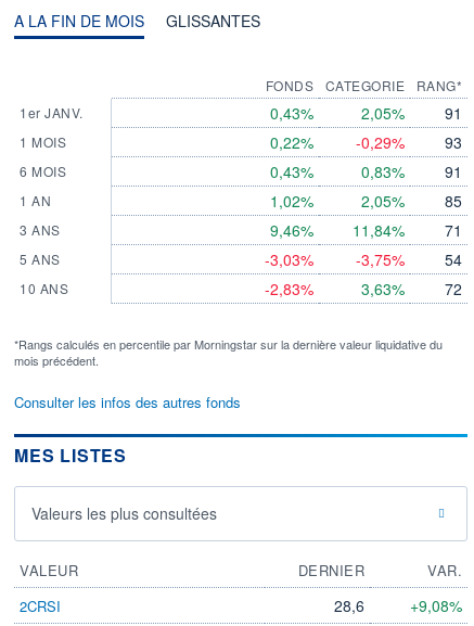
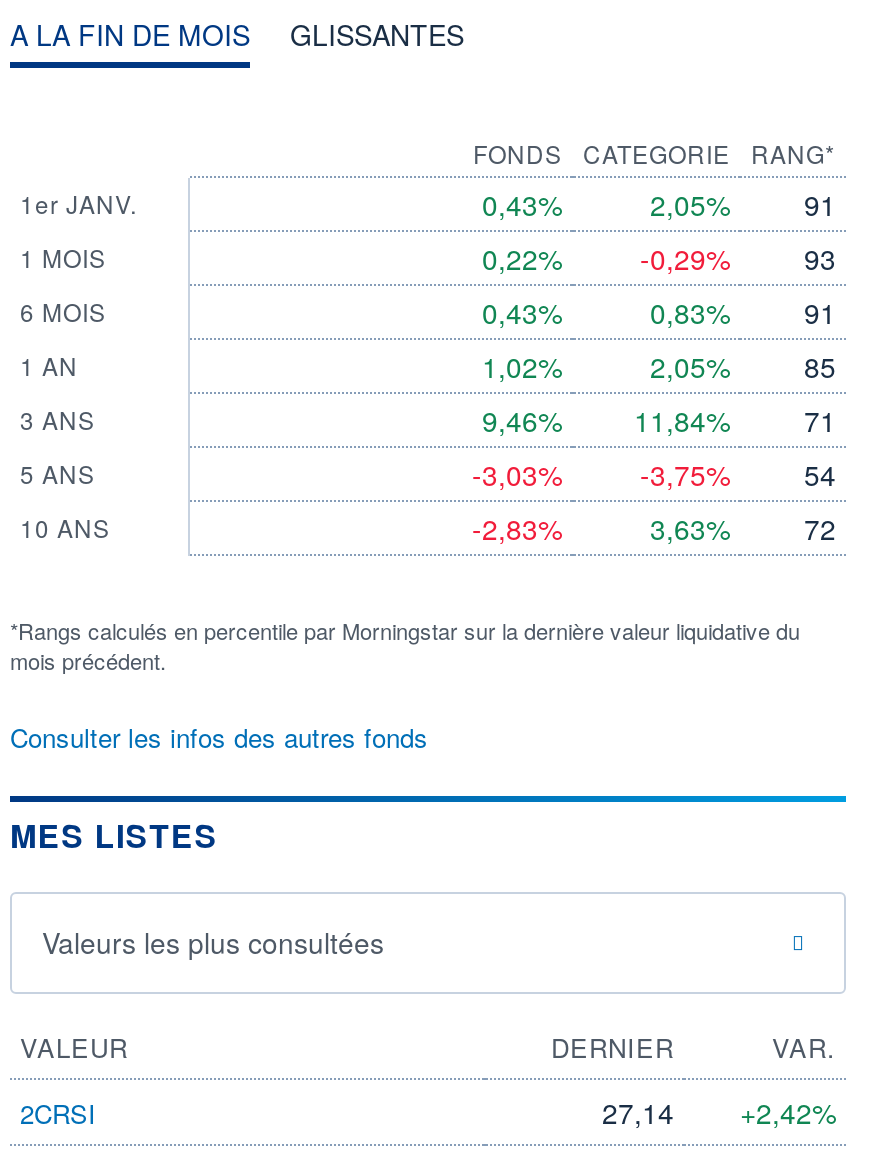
[334,595,364,617] 28,6 -> [602,1093,674,1133] 27,14
[410,595,462,617] +9,08% -> [740,1093,836,1133] +2,42%

